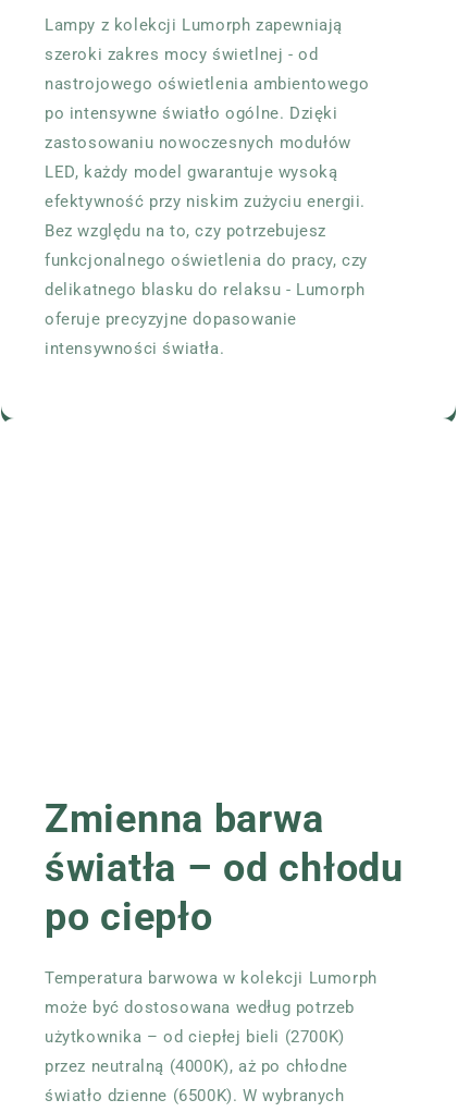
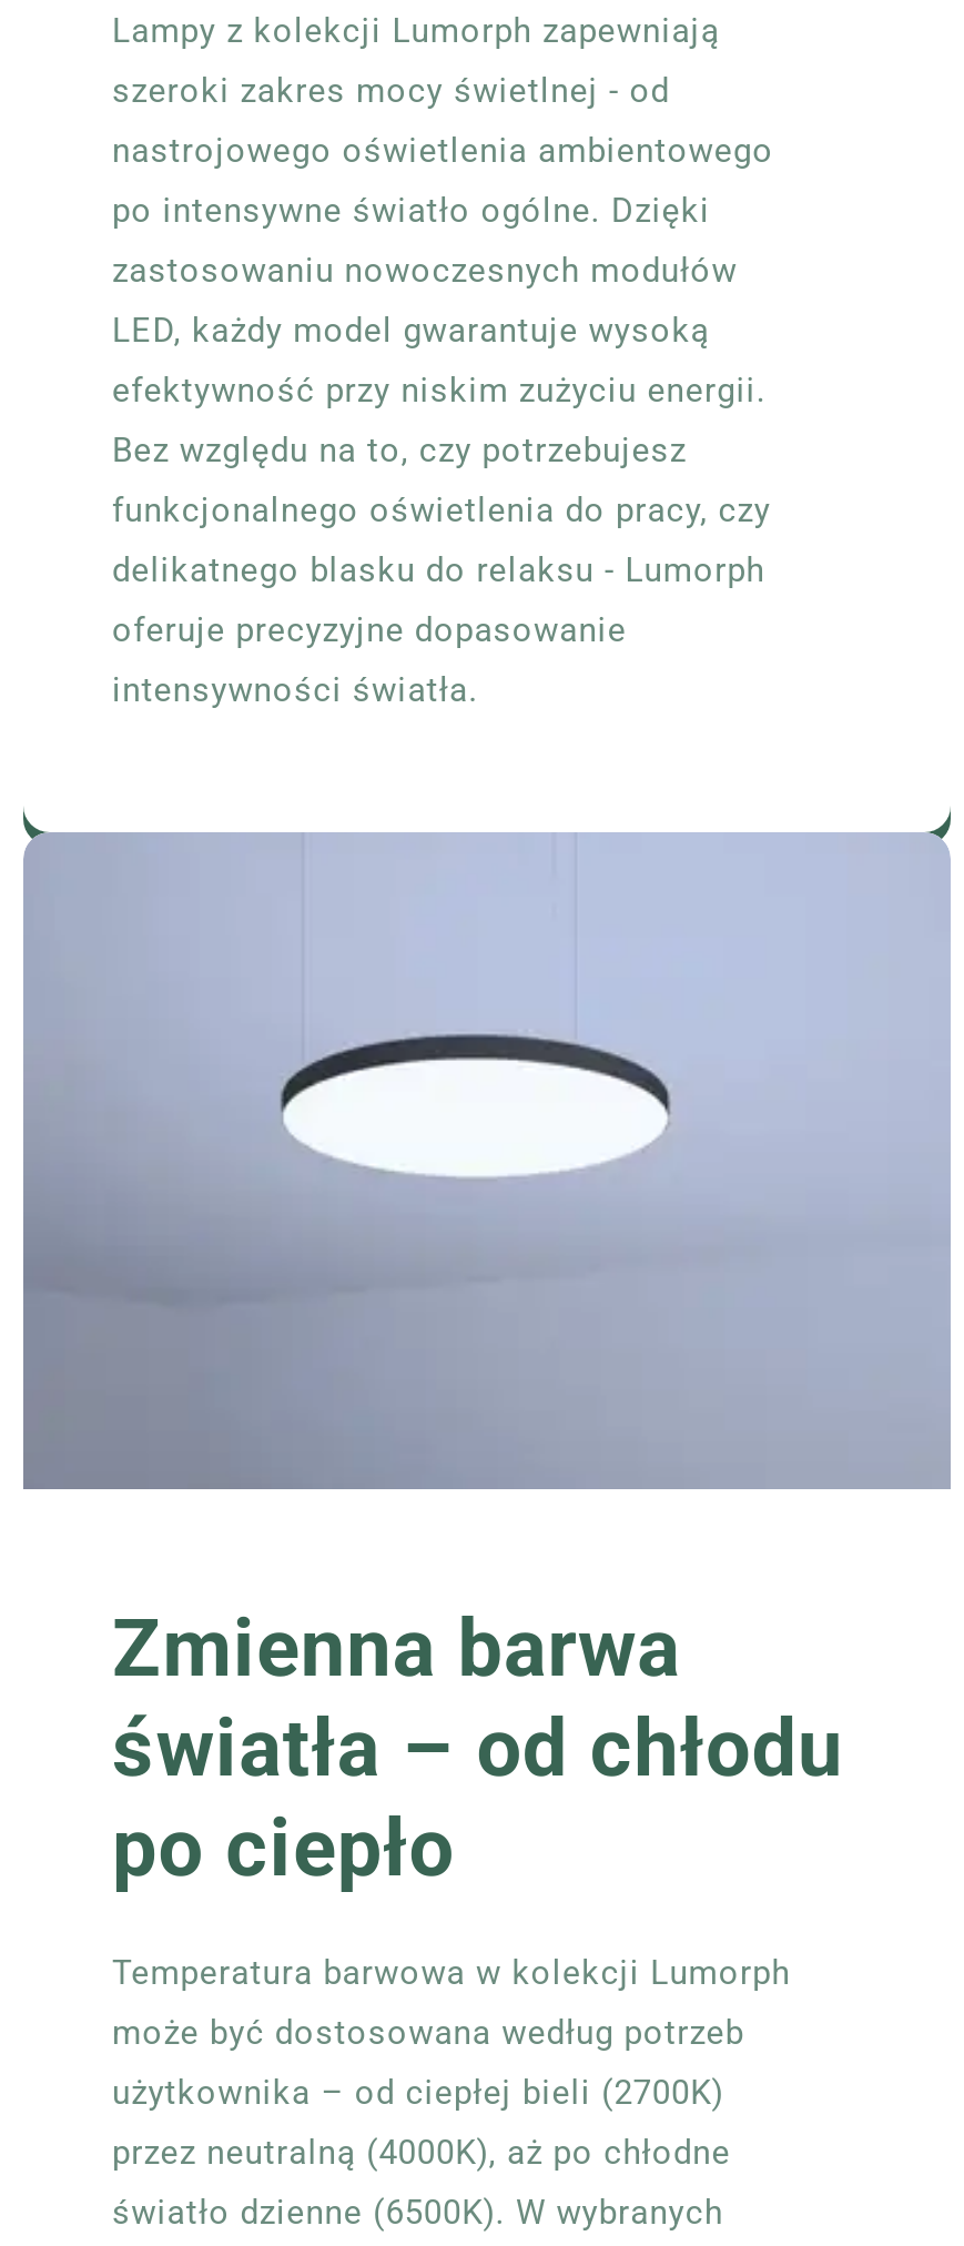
none -> [21,830,953,1491] [image]

